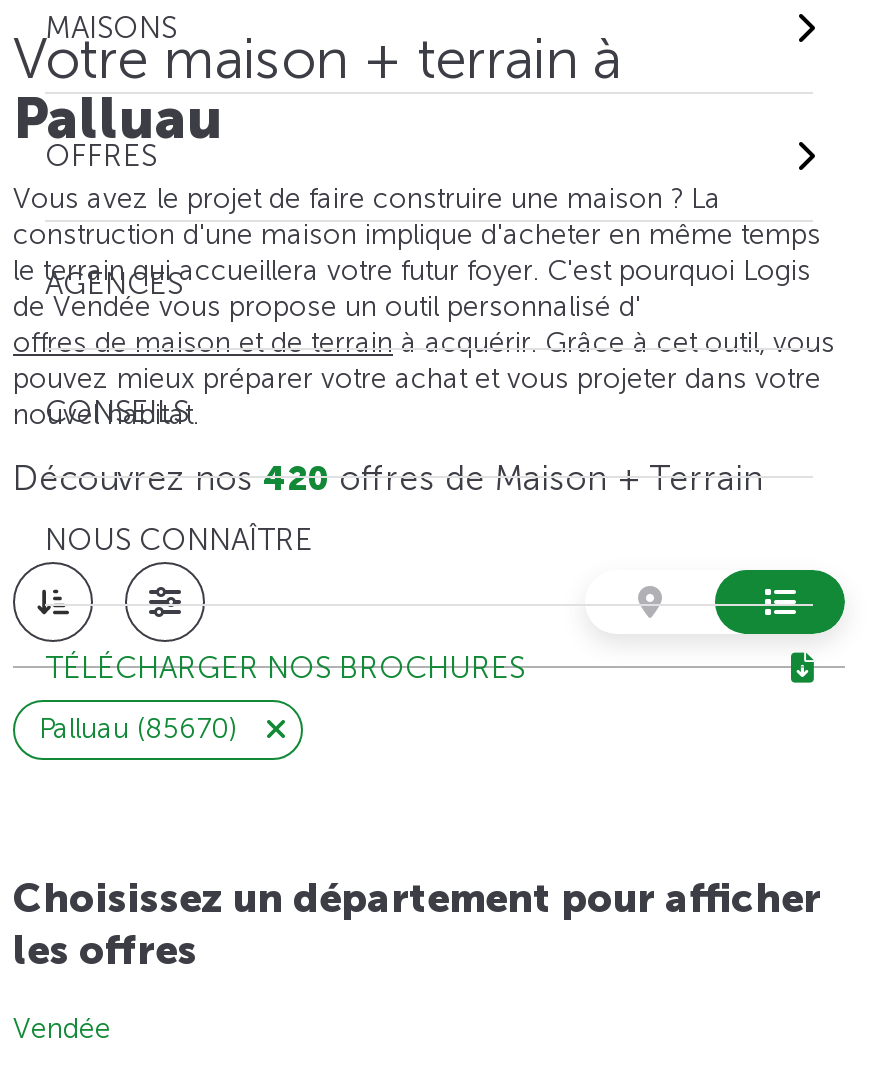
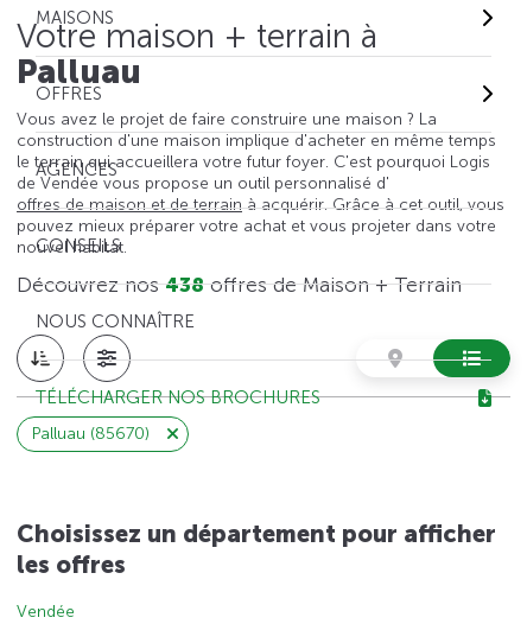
[13,457,763,497] Découvrez nos 420 offres de Maison + Terrain -> [17,272,462,296] Découvrez nos 438 offres de Maison + Terrain

